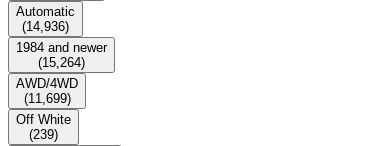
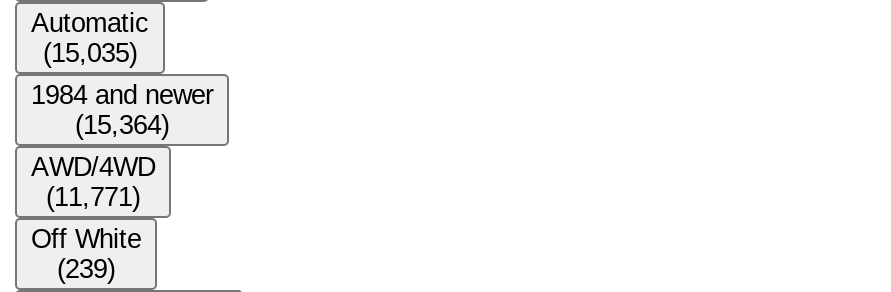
[22,19,69,34] (14,936) -> [43,38,137,68] (15,035)
[38,55,85,70] (15,264) -> [75,110,169,140] (15,364)
[23,91,70,106] (11,699) -> [46,182,140,212] (11,771)

